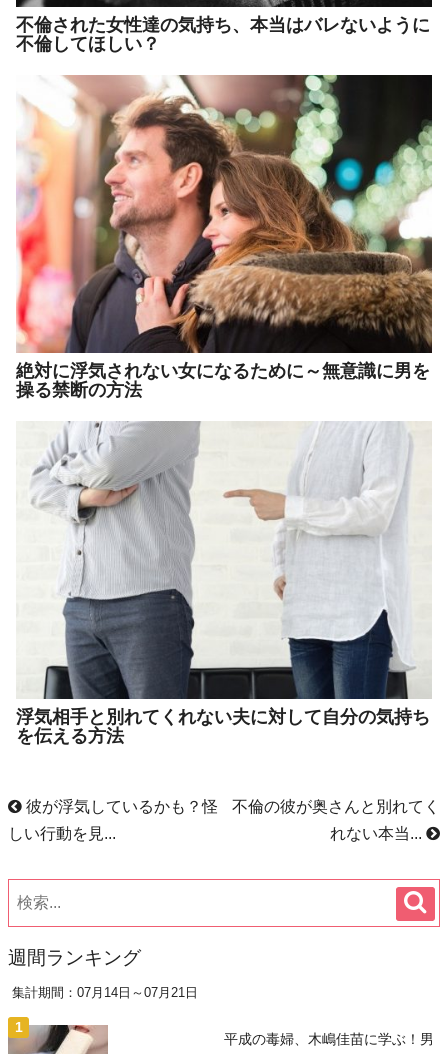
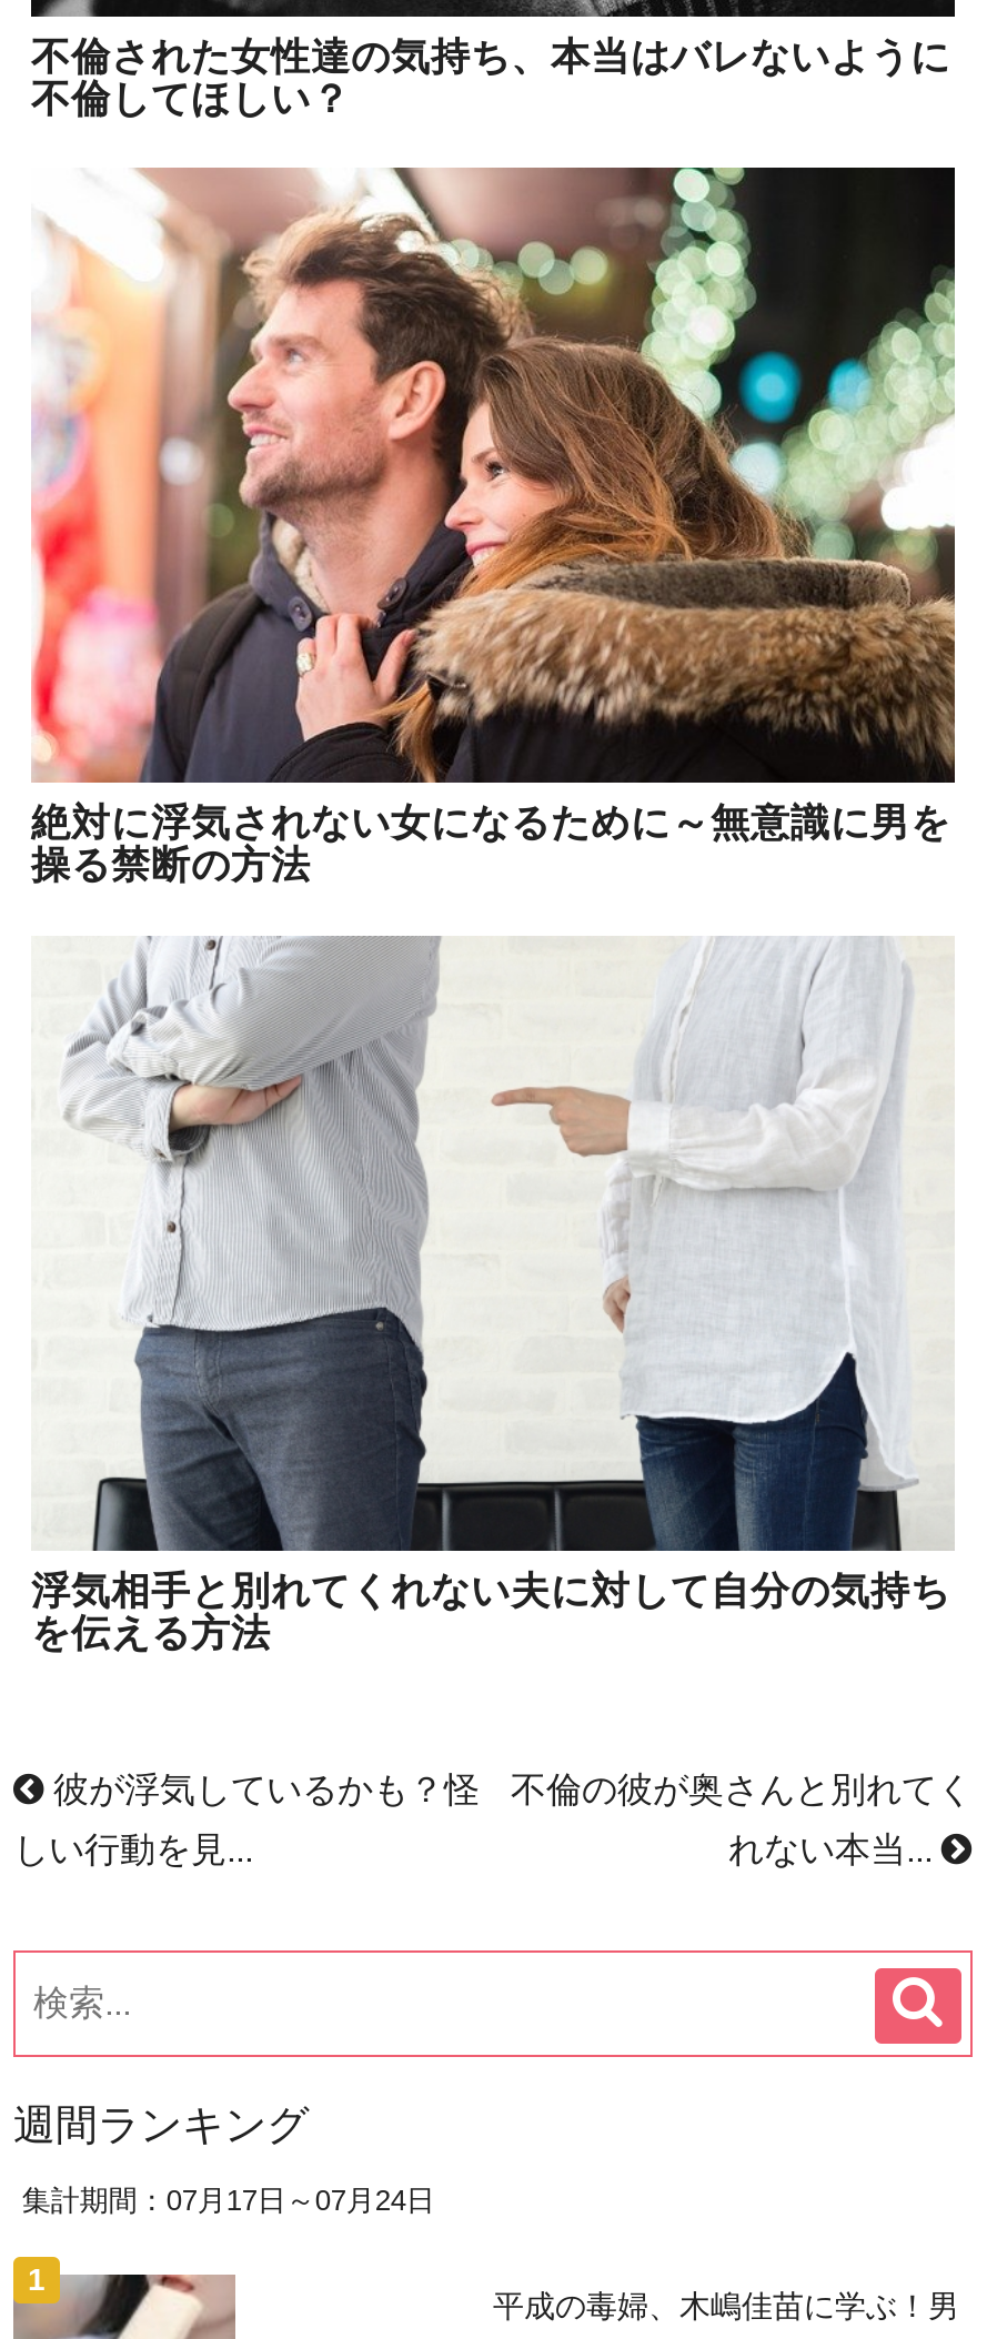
[12,985,198,1000] 集計期間：07月14日～07月21日 -> [22,2185,435,2219] 集計期間：07月17日～07月24日

